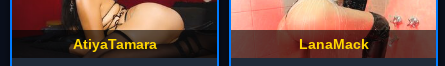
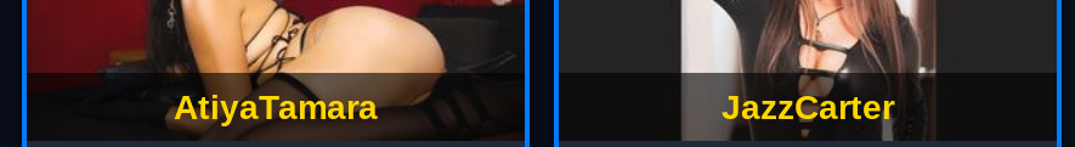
[298,36,368,52] LanaMack -> [722,88,894,127] JazzCarter

